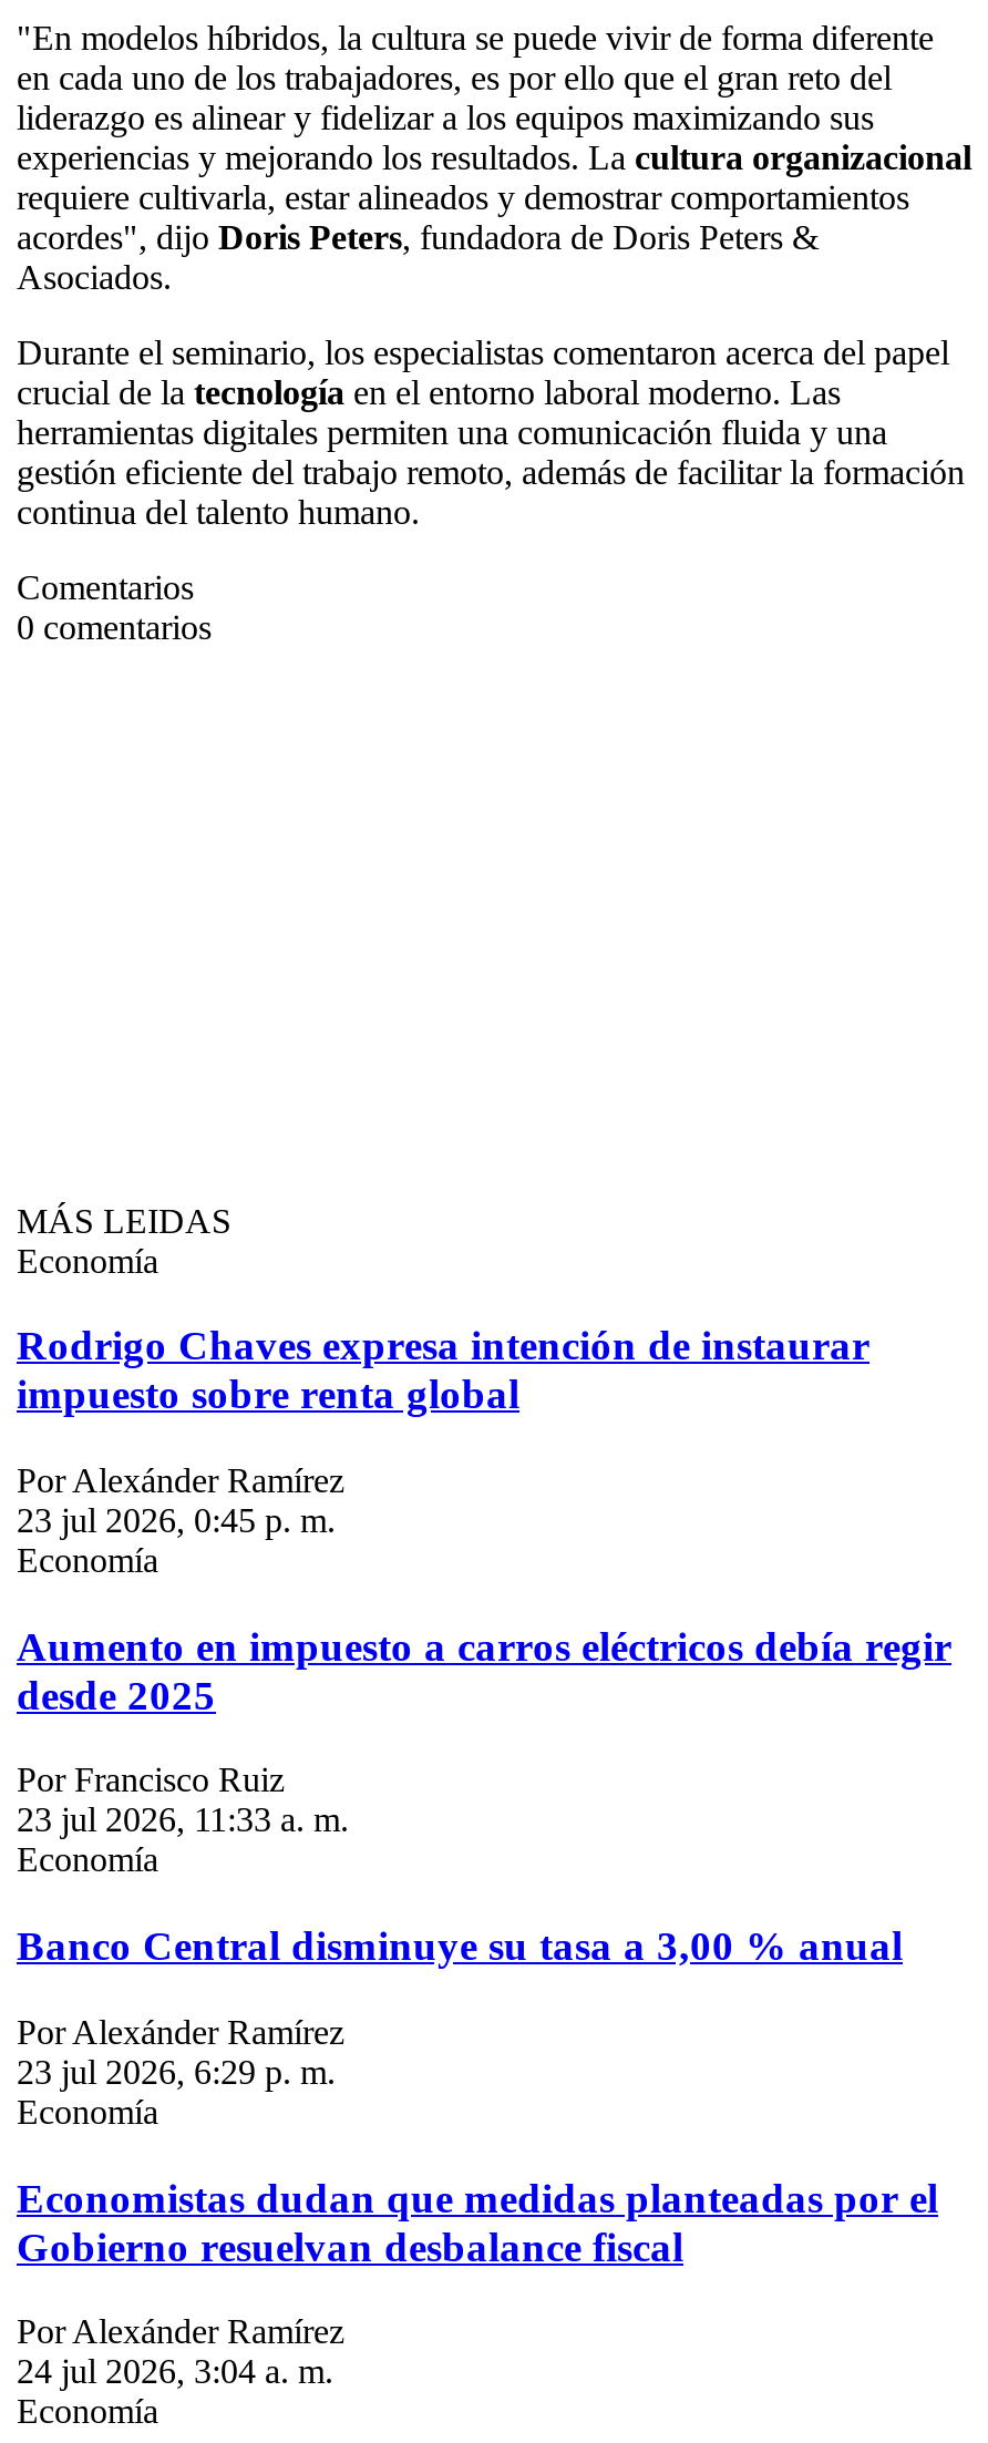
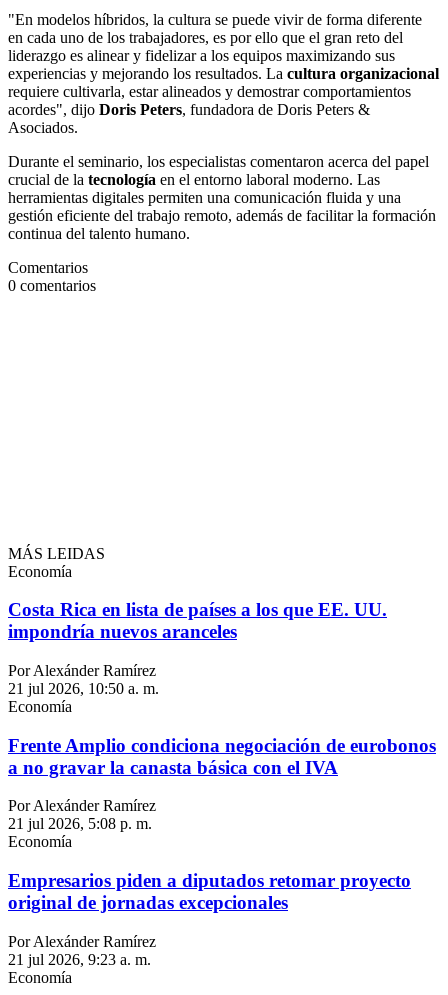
[17,1322,869,1417] Rodrigo Chaves expresa intención de instaurar | impuesto sobre renta global -> [8,599,387,642] Costa Rica en lista de países a los que EE. UU. | impondría nuevos aranceles
[17,1501,336,1539] 23 jul 2026, 0:45 p. m. -> [8,680,159,697] 21 jul 2026, 10:50 a. m.
[17,1622,951,1969] Aumento en impuesto a carros eléctricos debía regir | desde 2025 | Por Francisco Ruiz | 23 jul 2026, 11:33 a. m. | Economía | Banco Central disminuye su tasa a 3,00 % anual -> [8,735,436,778] Frente Amplio condiciona negociación de eurobonos | a no gravar la canasta básica con el IVA
[17,2053,336,2090] 23 jul 2026, 6:29 p. m. -> [8,815,152,832] 21 jul 2026, 5:08 p. m.
[17,2174,938,2269] Economistas dudan que medidas planteadas por el | Gobierno resuelvan desbalance fiscal -> [8,870,411,913] Empresarios piden a diputados retomar proyecto | original de jornadas excepcionales
[17,2353,333,2390] 24 jul 2026, 3:04 a. m. -> [8,951,151,968] 21 jul 2026, 9:23 a. m.

